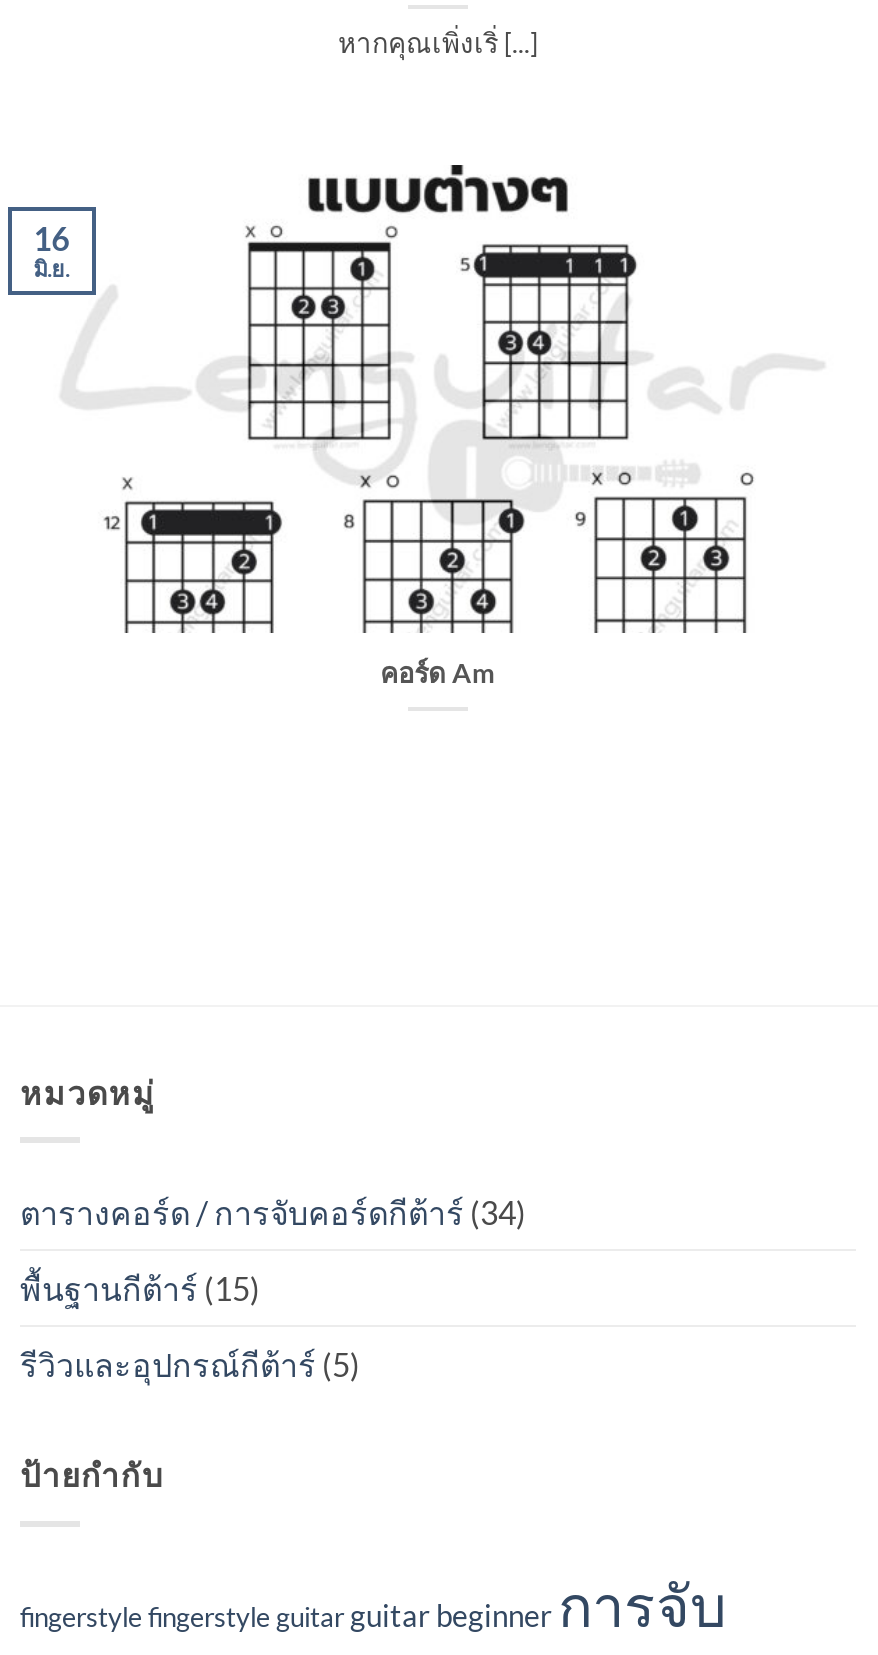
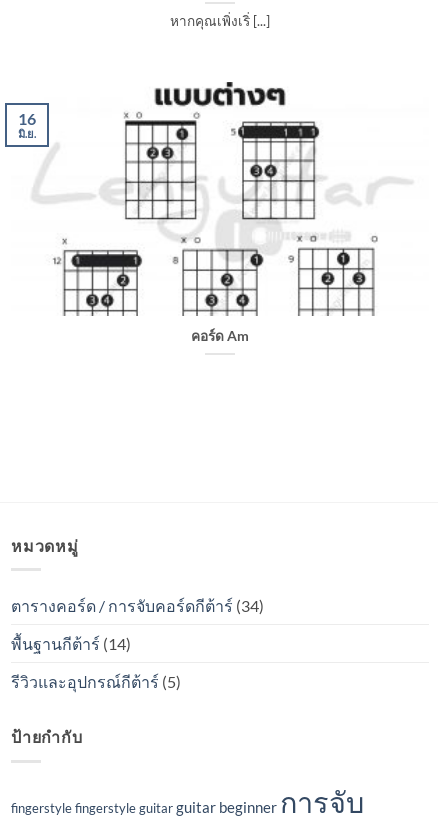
[20,1270,260,1308] พื้นฐานกีต้าร์(15) -> [11,634,131,653] พื้นฐานกีต้าร์(14)

